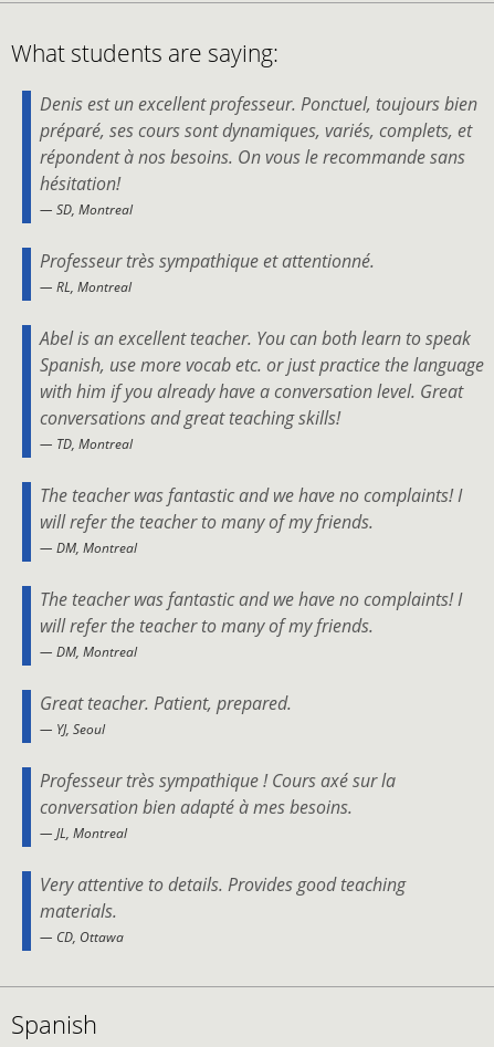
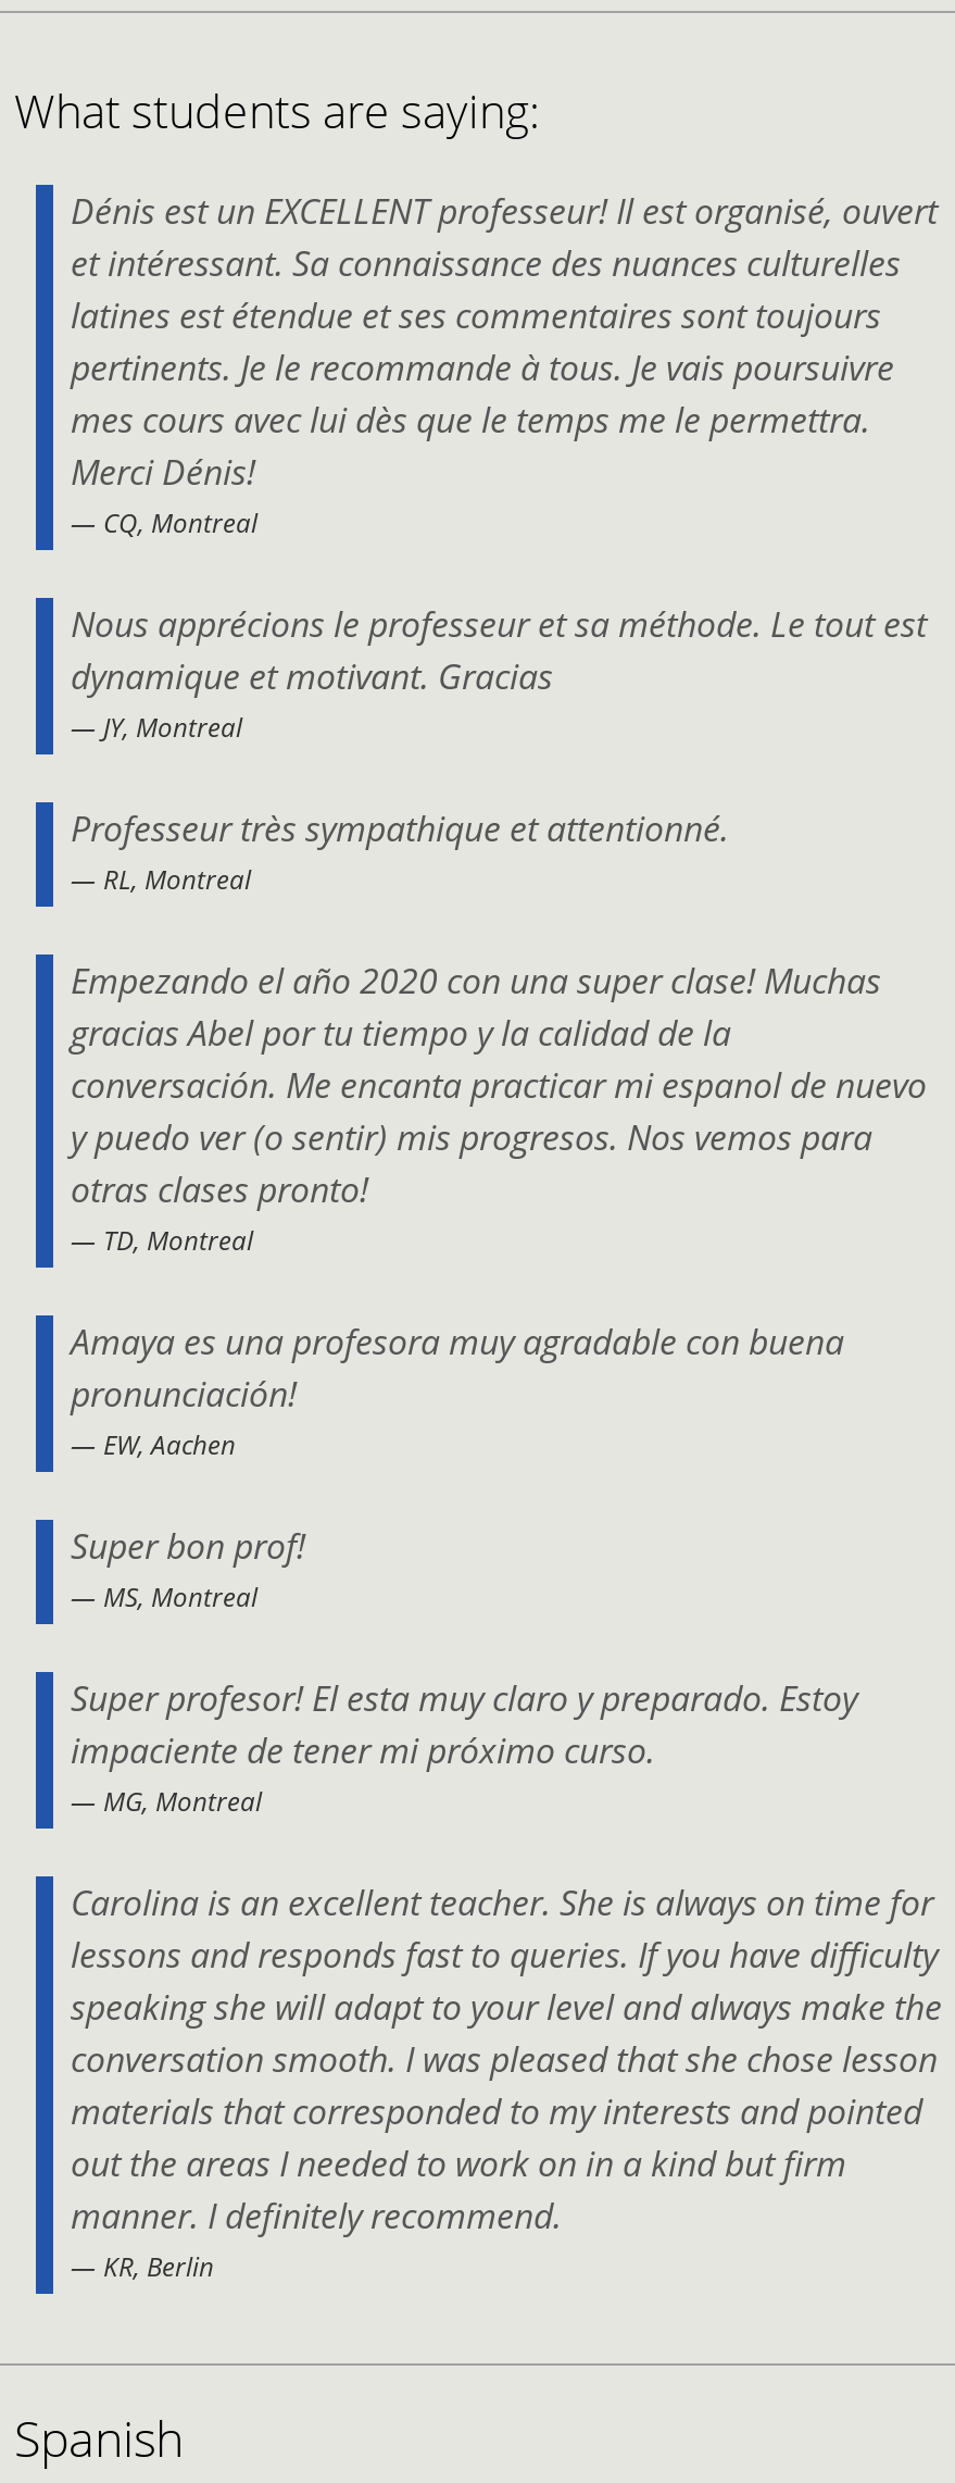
[40,92,477,219] Denis est un excellent professeur. Ponctuel, toujours bien | préparé, ses cours sont dynamiques, variés, complets, et | répondent à nos besoins. On vous le recommande sans | hésitation! | SD, Montreal -> [71,188,938,746] Dénis est un EXCELLENT professeur! Il est organisé, ouvert | et intéressant. Sa connaissance des nuances culturelles | latines est étendue et ses commentaires sont toujours | pertinents. Je le recommande à tous. Je vais poursuivre | mes cours avec lui dès que le temps me le permettra. | Merci Dénis! | CQ, Montreal | Nous apprécions le professeur et sa méthode. Le tout est | dynamique et motivant. Gracias | JY, Montreal
[40,326,484,430] Abel is an excellent teacher. You can both learn to speak | Spanish, use more vocab etc. or just practice the language | with him if you already have a conversation level. Great | conversations and great teaching skills! -> [71,957,927,1214] Empezando el año 2020 con una super clase! Muchas | gracias Abel por tu tiempo y la calidad de la | conversación. Me encanta practicar mi espanol de nuevo | y puedo ver (o sentir) mis progresos. Nos vemos para | otras clases pronto!
[40,483,462,947] The teacher was fantastic and we have no complaints! I | will refer the teacher to many of my friends. | DM, Montreal | The teacher was fantastic and we have no complaints! I | will refer the teacher to many of my friends. | DM, Montreal | Great teacher. Patient, prepared. | YJ, Seoul | Professeur très sympathique ! Cours axé sur la | conversation bien adapté à mes besoins. | JL, Montreal | Very attentive to details. Provides good teaching | materials. | CD, Ottawa -> [71,1318,942,2286] Amaya es una profesora muy agradable con buena | pronunciación! | EW, Aachen | Super bon prof! | MS, Montreal | Super profesor! El esta muy claro y preparado. Estoy | impaciente de tener mi próximo curso. | MG, Montreal | Carolina is an excellent teacher. She is always on time for | lessons and responds fast to queries. If you have difficulty | speaking she will adapt to your level and always make the | conversation smooth. I was pleased that she chose lesson | materials that corresponded to my interests and pointed | out the areas I needed to work on in a kind but firm | manner. I definitely recommend. | KR, Berlin

